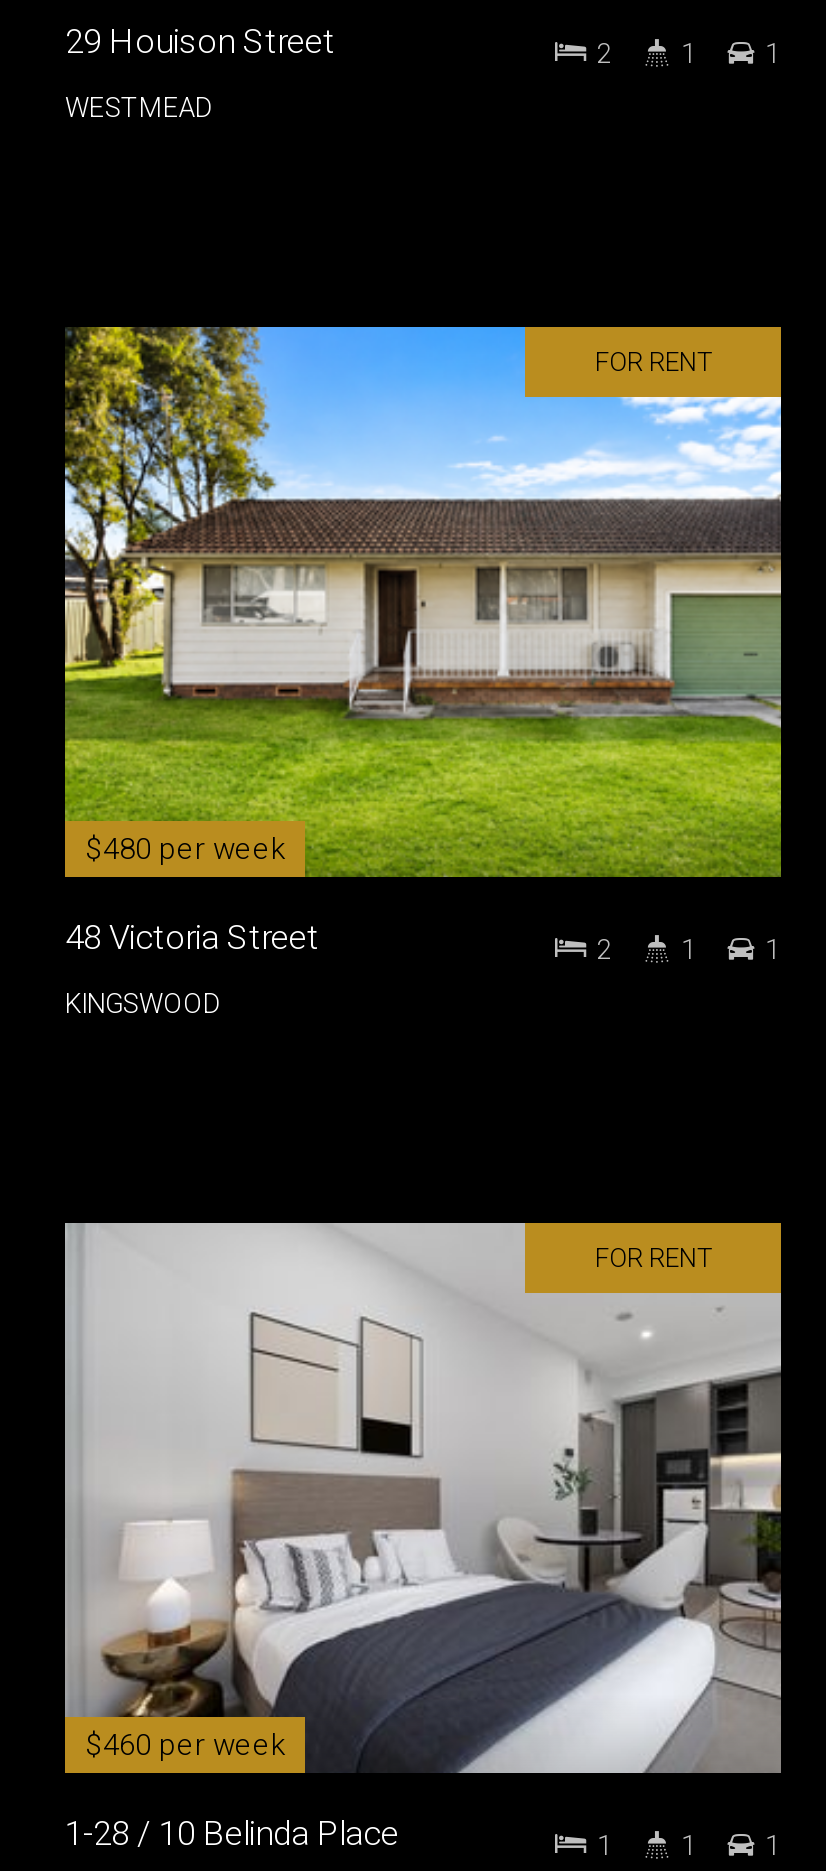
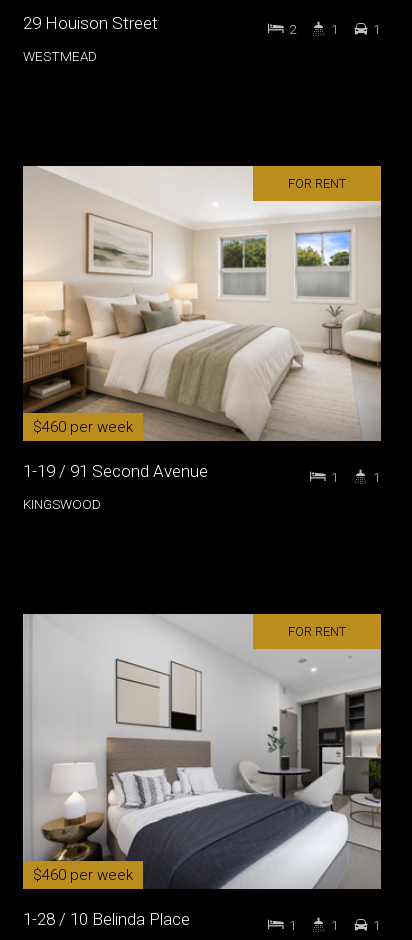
[63,325,783,879] [image] | $480 per week -> [22,165,382,442] [image] | $460 per week
[65,918,319,958] 48 Victoria Street -> [23,461,208,481] 1-19 / 91 Second Avenue
[591,933,619,965] 2 -> none

